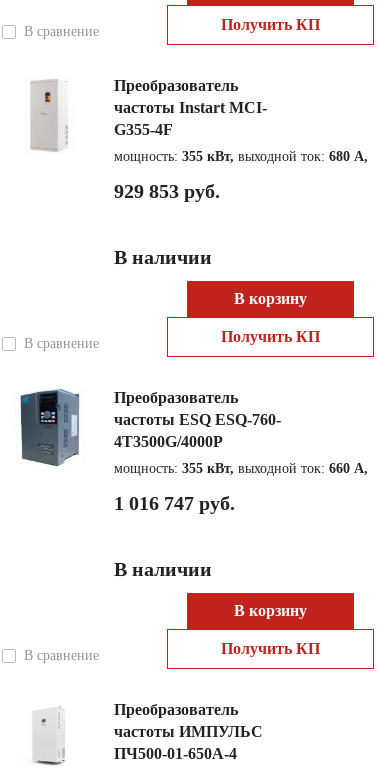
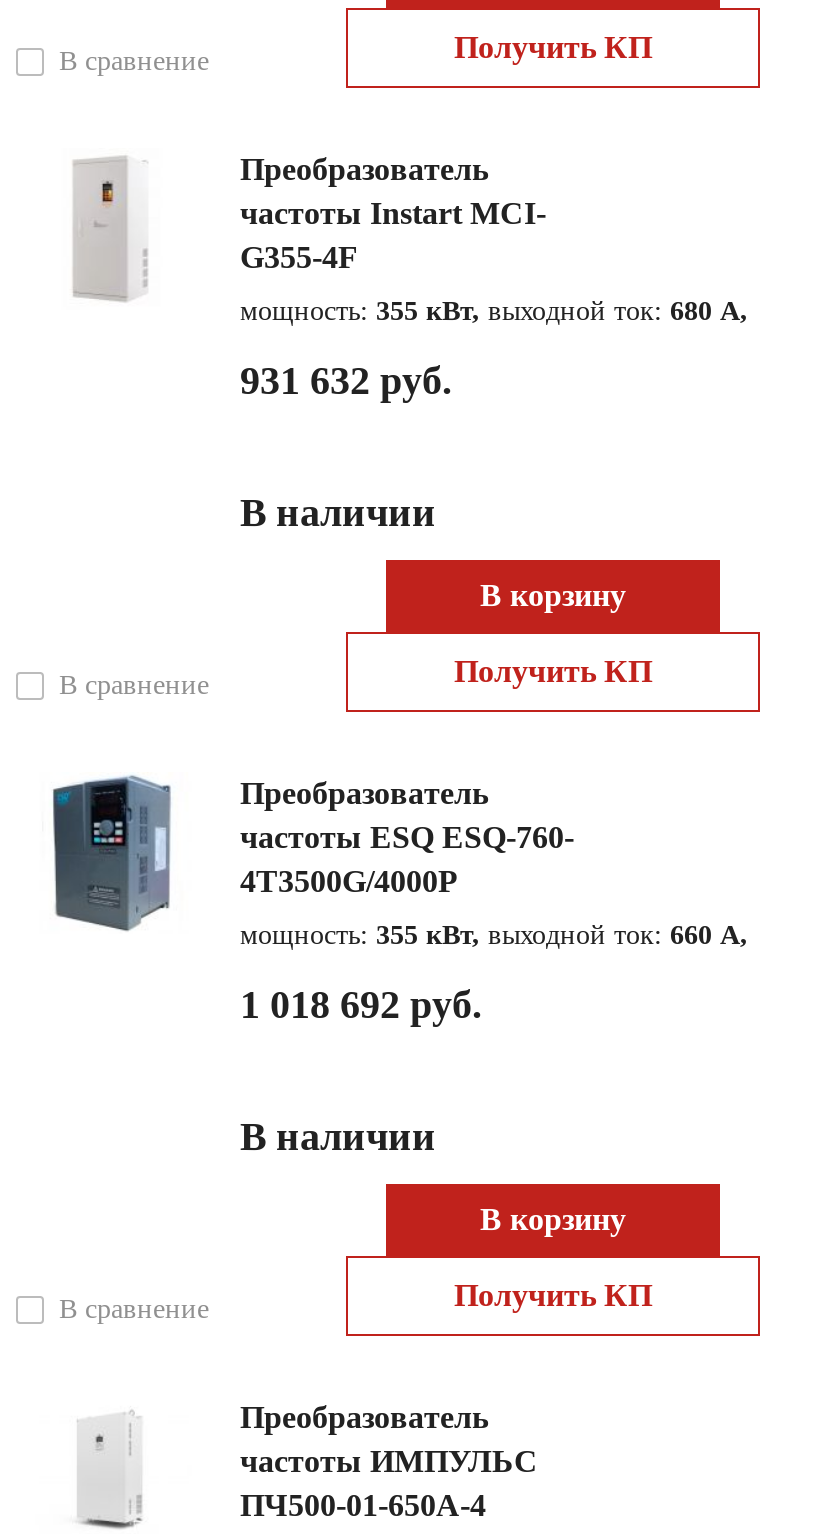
[114,180,220,202] 929 853 руб. -> [240,358,452,402] 931 632 руб.
[114,492,235,514] 1 016 747 руб. -> [240,982,482,1026] 1 018 692 руб.

